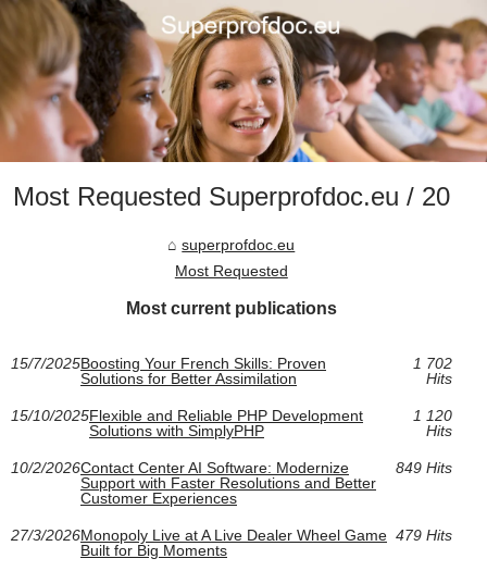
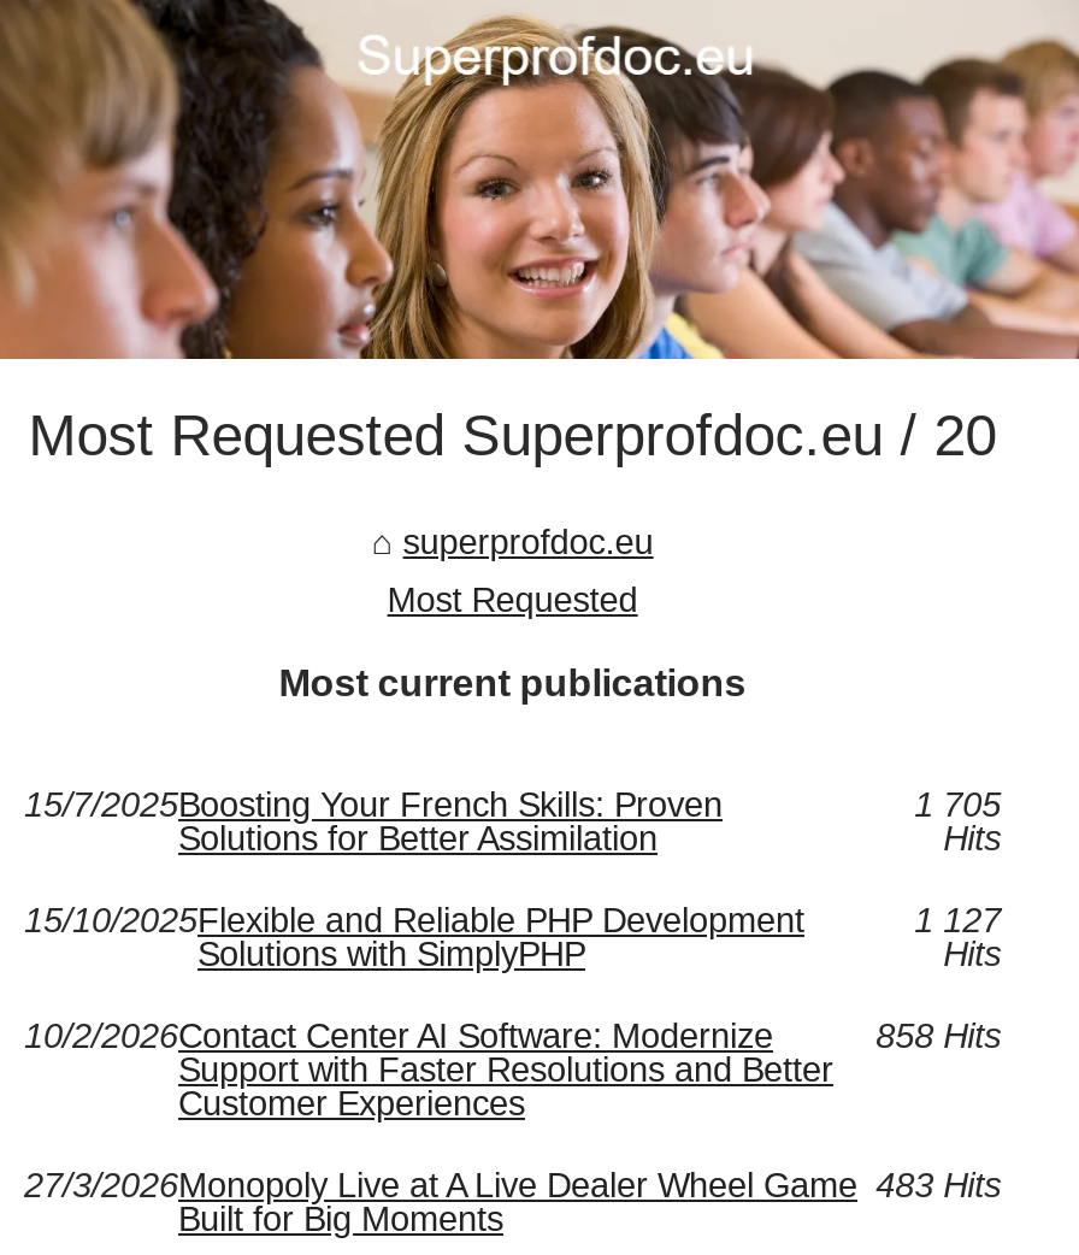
[413,355,452,372] 1 702 -> [914,786,1001,825] 1 705
[413,407,452,424] 1 120 -> [914,902,1001,940] 1 127
[395,459,452,477] 849 Hits -> [876,1017,1001,1056] 858 Hits
[11,527,452,544] 27/3/2026Monopoly Live at A Live Dealer Wheel Game 479 Hits -> [24,1167,1001,1205] 27/3/2026Monopoly Live at A Live Dealer Wheel Game 483 Hits

